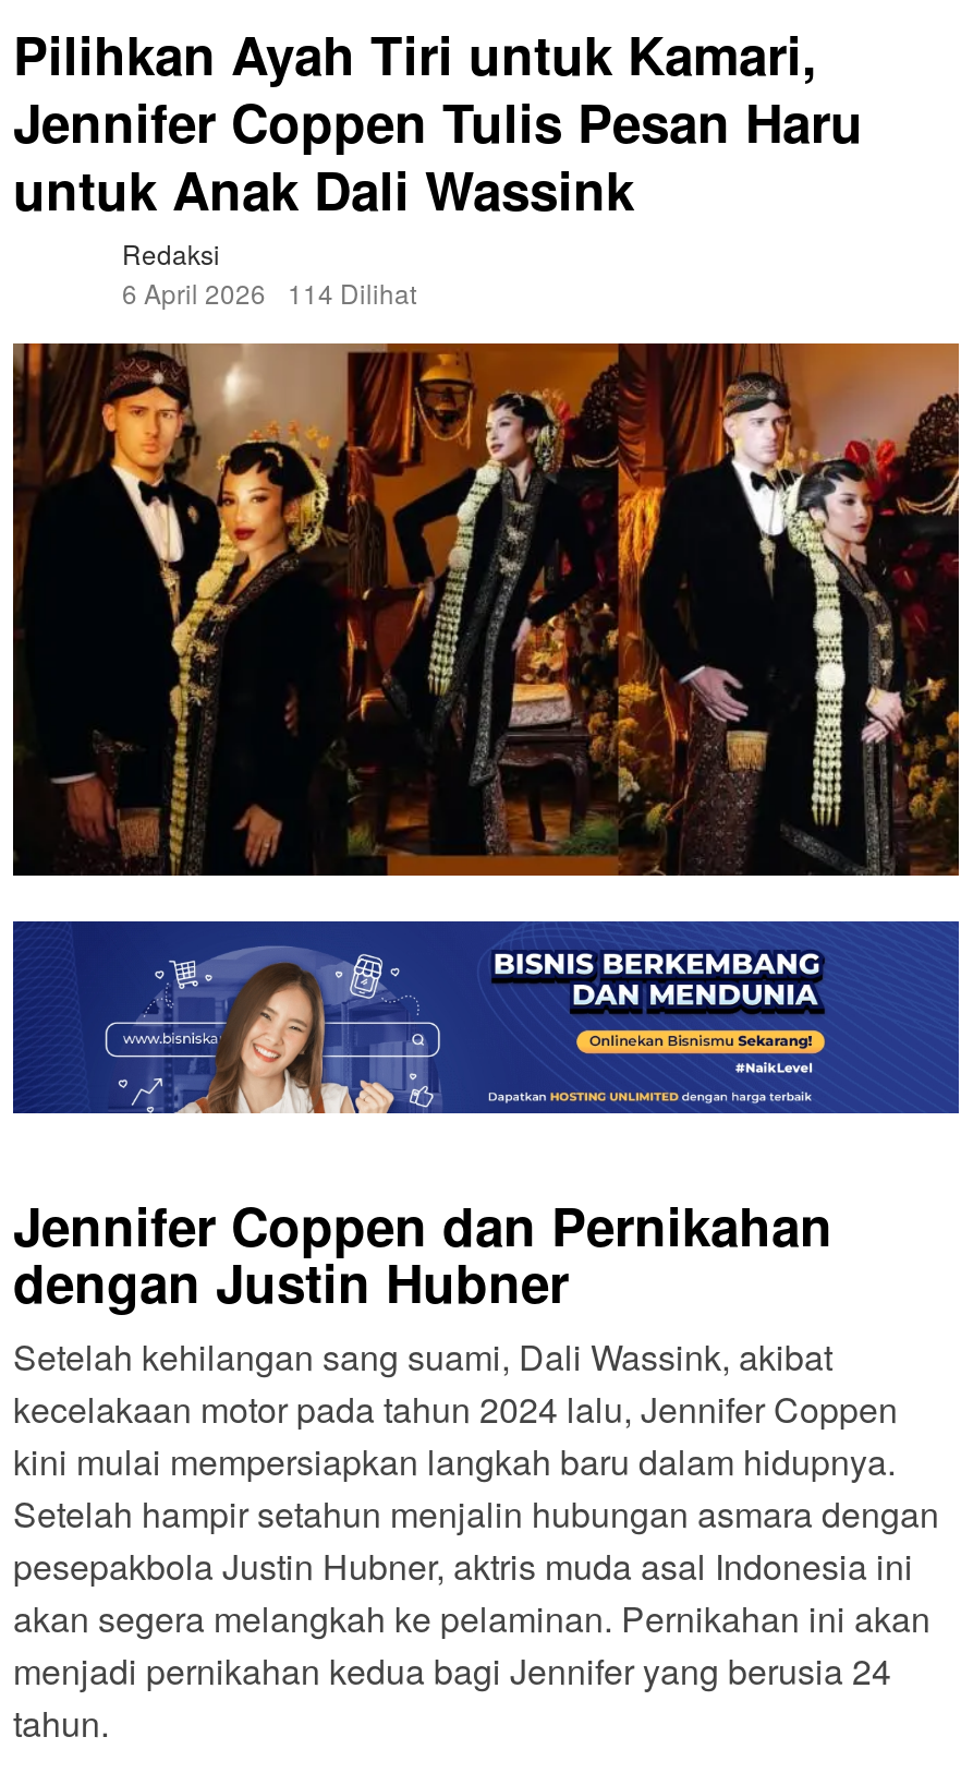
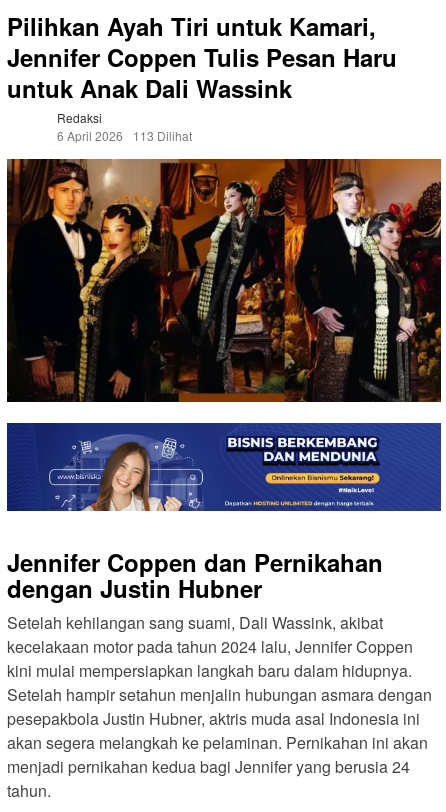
[122,274,416,311] 6 April 2026 114 Dilihat -> [57,127,192,144] 6 April 2026 113 Dilihat

